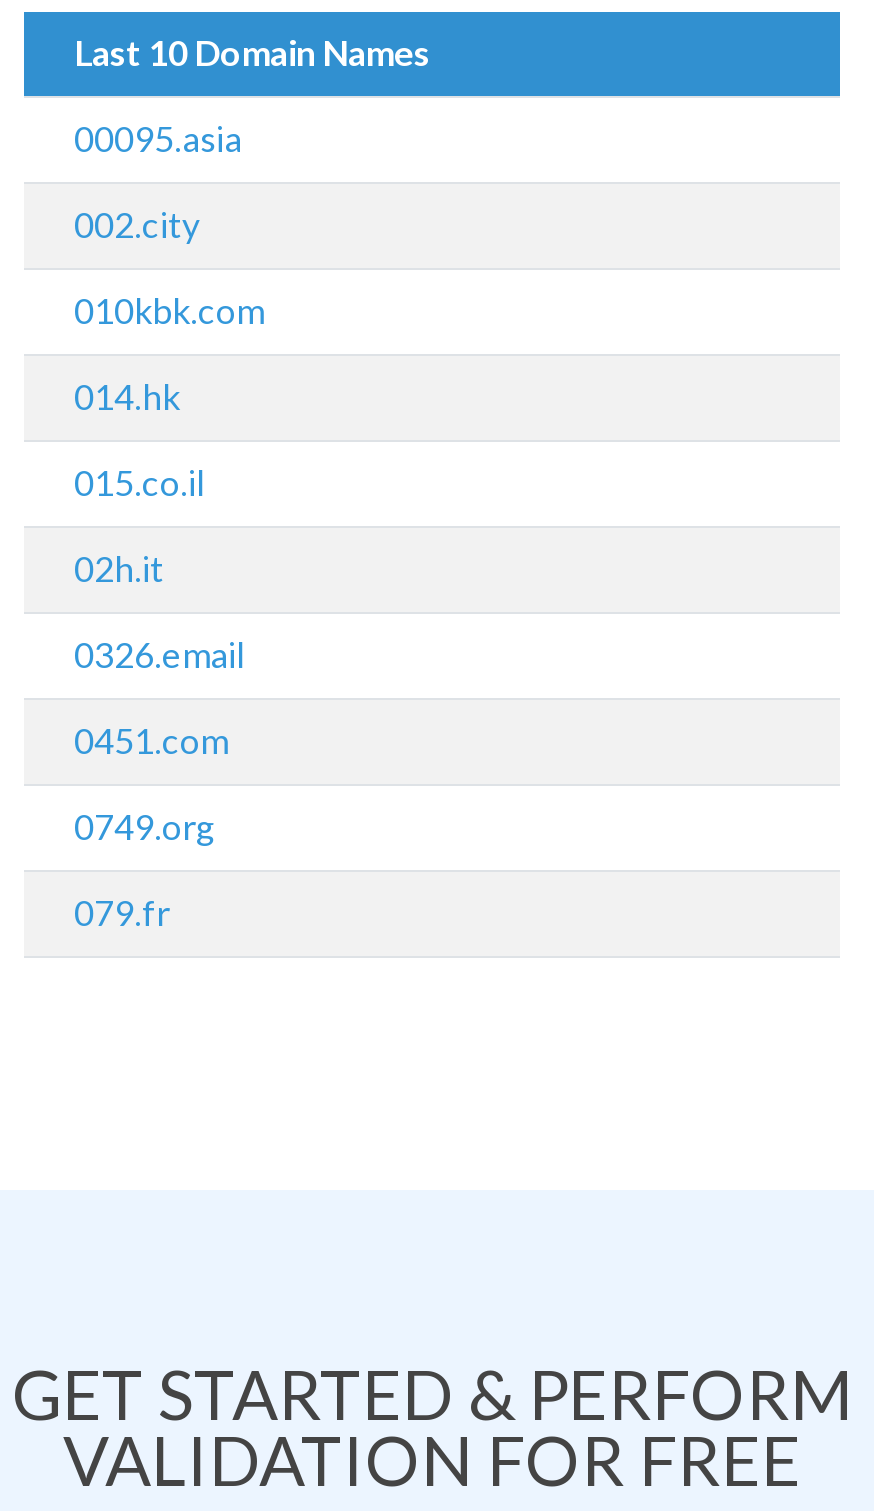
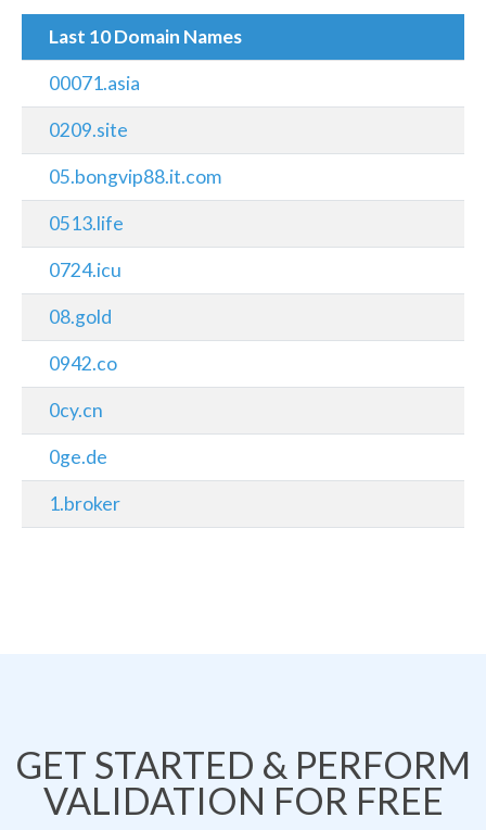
[74,118,242,160] 00095.asia -> [49,72,140,95] 00071.asia
[74,204,200,246] 002.city -> [49,118,128,141] 0209.site
[74,290,264,332] 010kbk.com -> [49,165,221,188] 05.bongvip88.it.com
[74,376,180,418] 014.hk -> [49,212,124,235] 0513.life
[74,462,204,504] 015.co.il -> [49,259,121,281] 0724.icu
[74,548,164,590] 02h.it -> [49,305,112,328] 08.gold
[74,634,244,676] 0326.email -> [49,352,117,375] 0942.co
[74,720,228,762] 0451.com -> [49,399,103,422] 0cy.cn
[74,806,216,848] 0749.org -> [49,445,107,468] 0ge.de
[74,892,170,934] 079.fr -> [49,492,120,515] 1.broker

